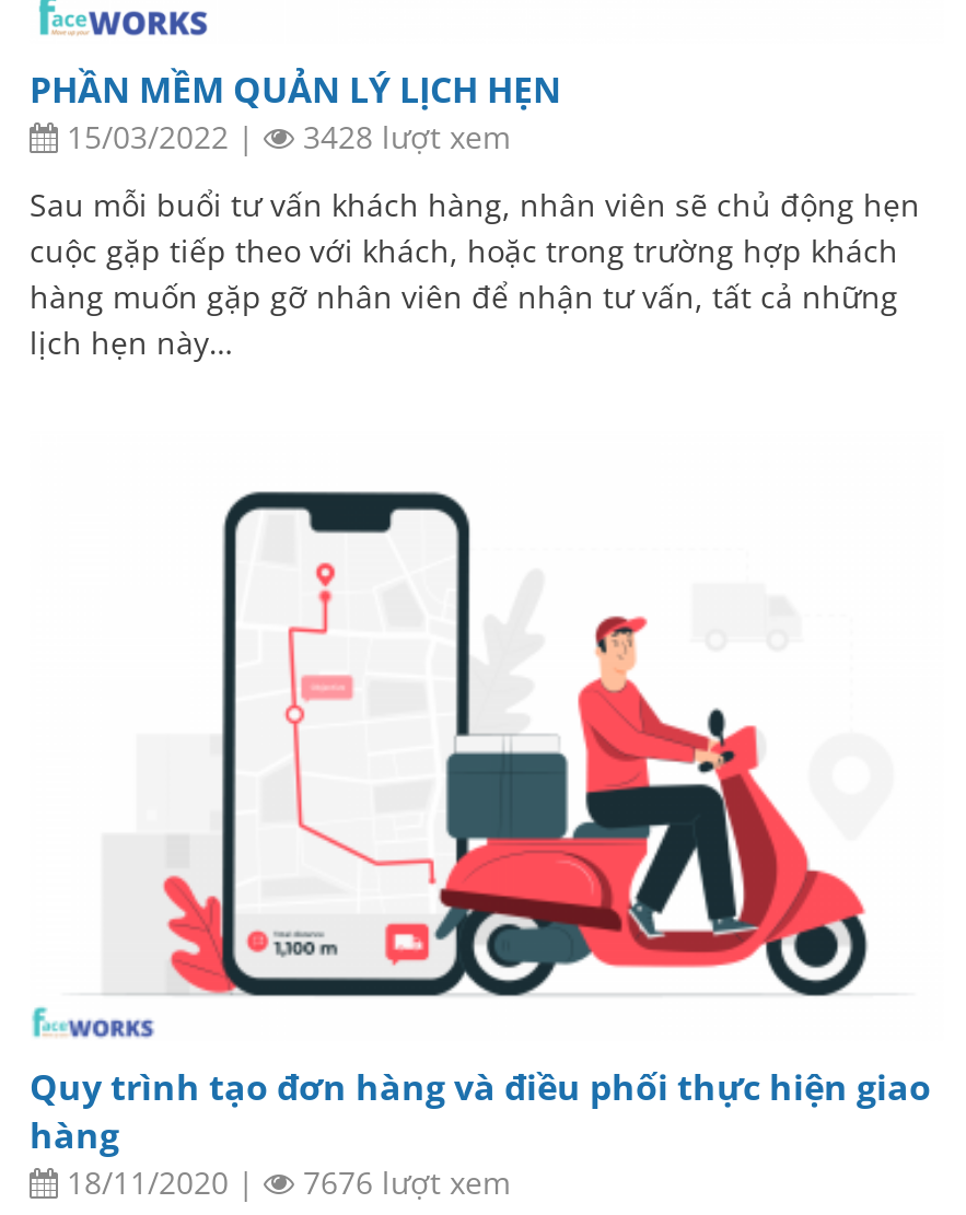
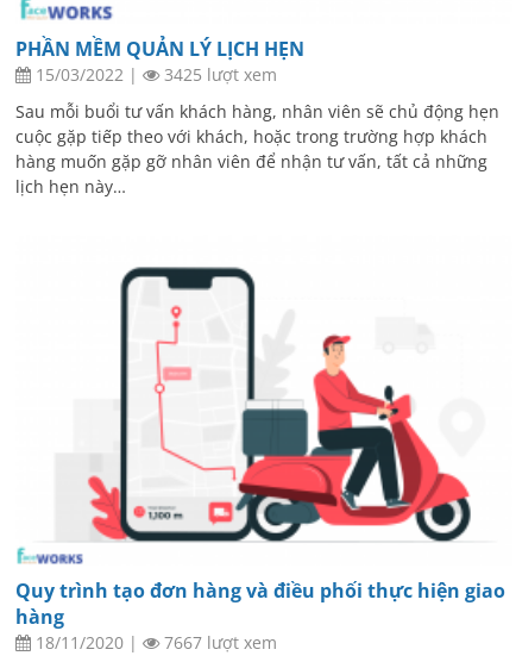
[294,116,511,158] 3428 lượt xem -> [159,63,277,86] 3425 lượt xem
[294,1161,511,1203] 7676 lượt xem -> [159,631,277,654] 7667 lượt xem

